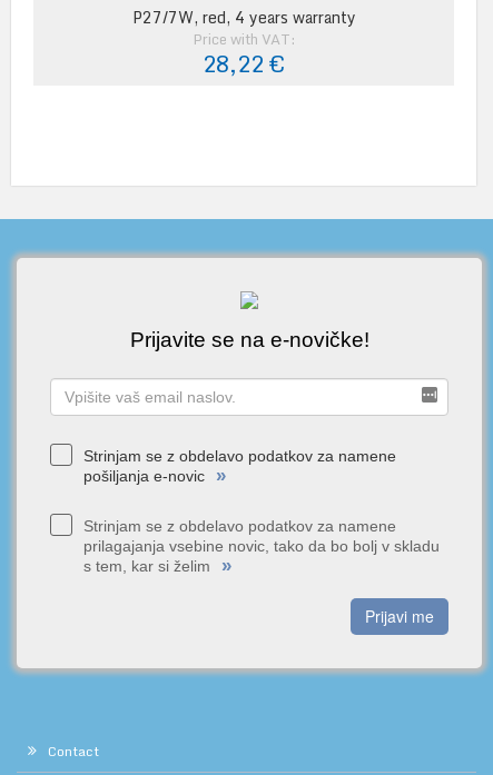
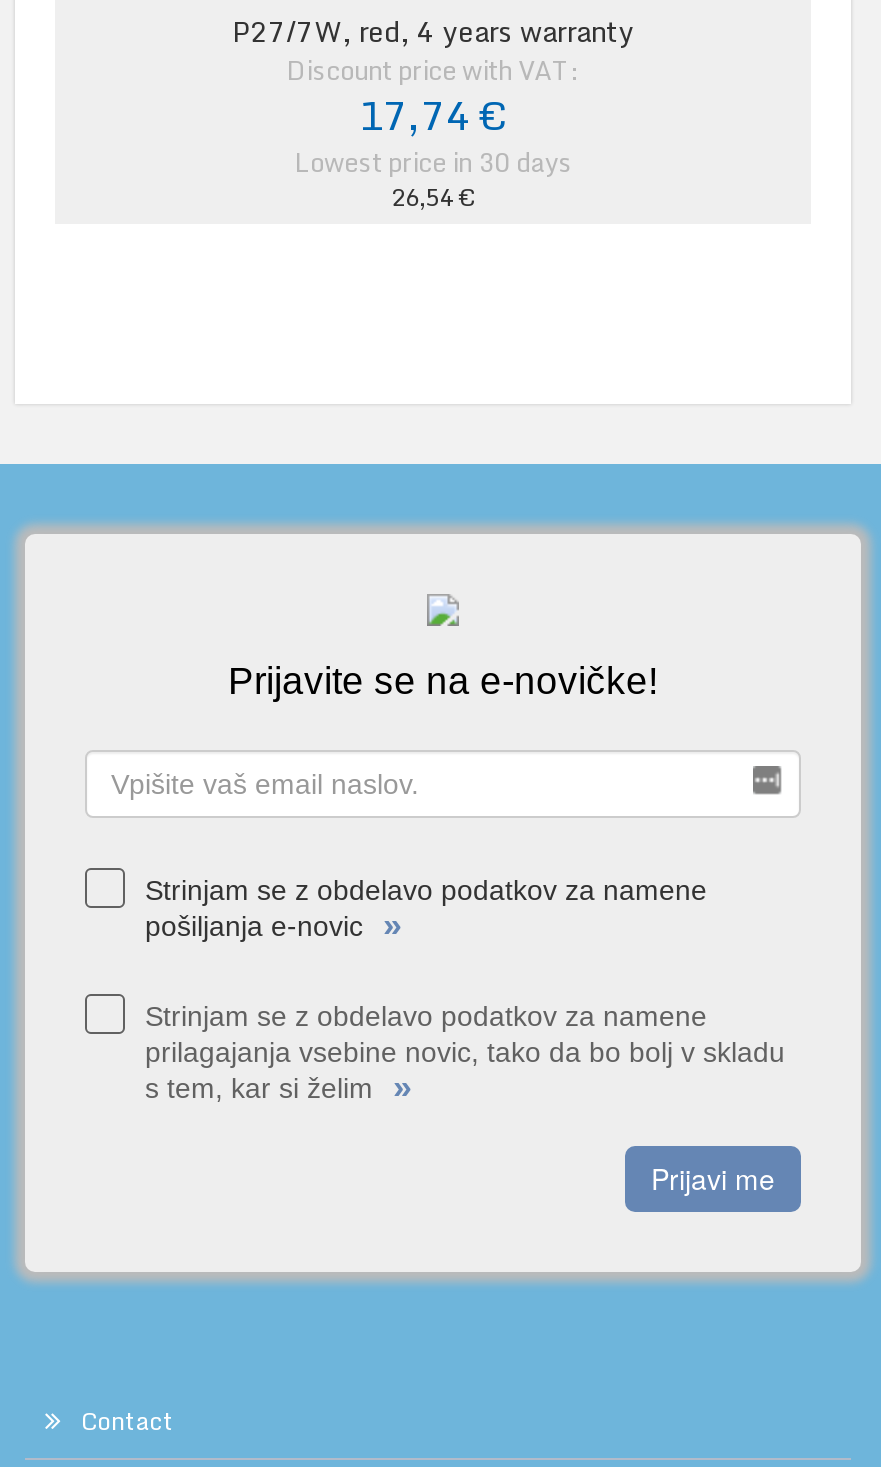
[192,27,295,82] Price with VAT: | 28,22 € -> [286,48,580,216] Discount price with VAT: | 17,74 € | Lowest price in 30 days | 26,54 €

